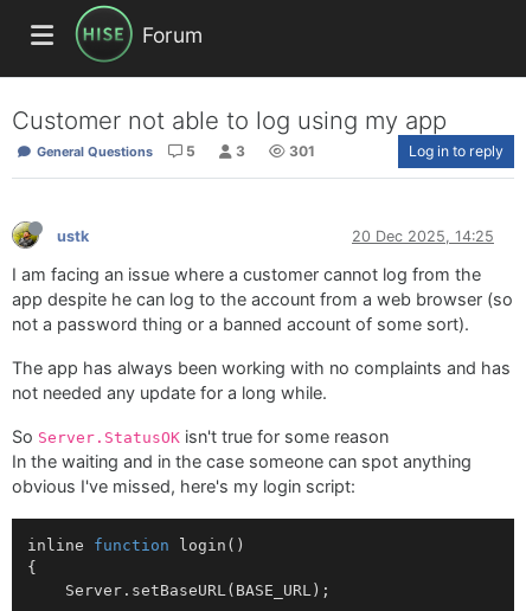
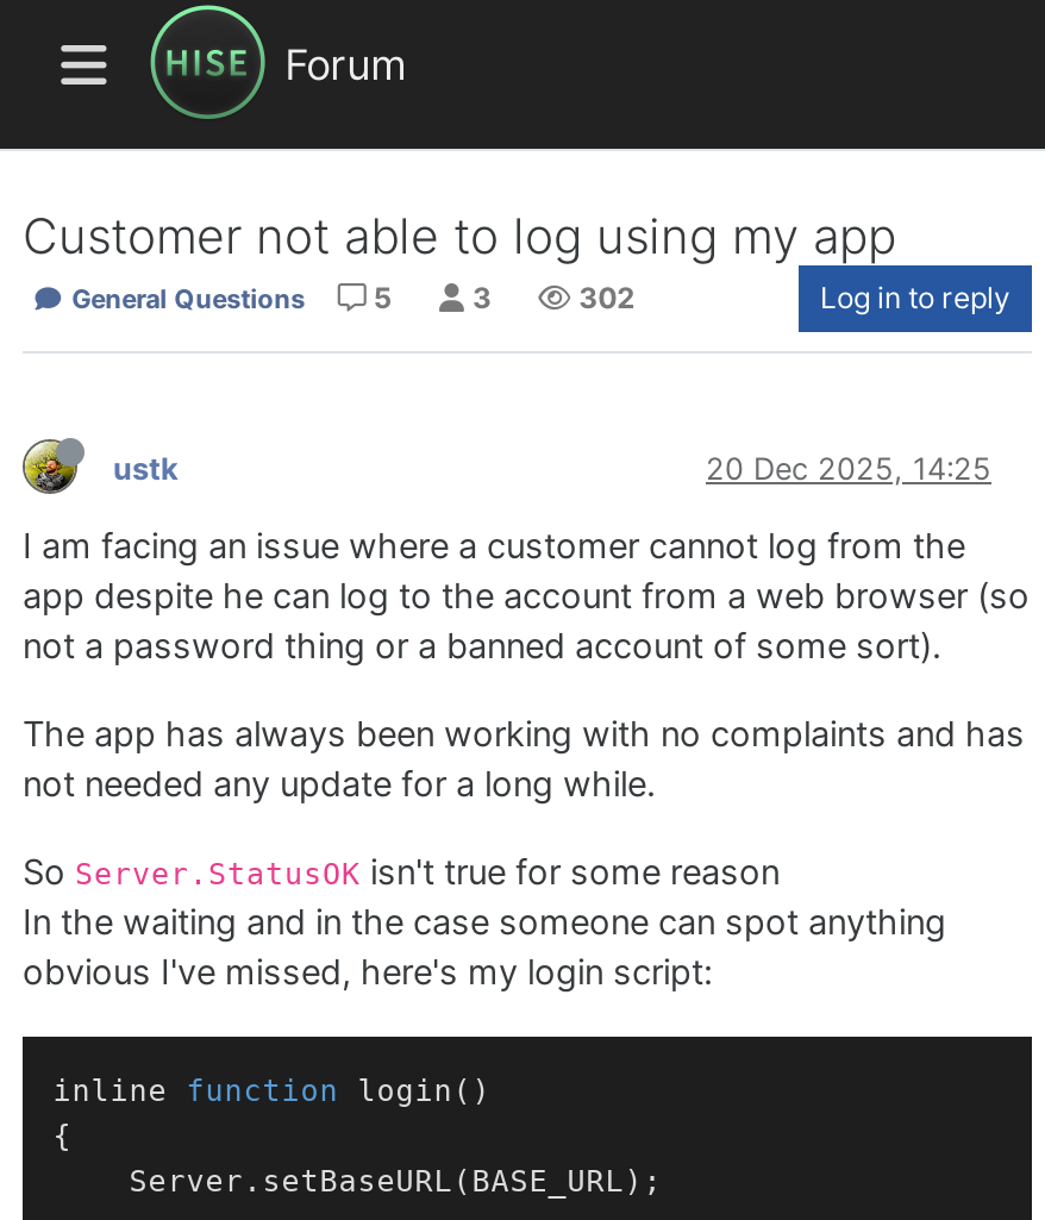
[289,142,315,160] 301 -> [579,280,636,316] 302

